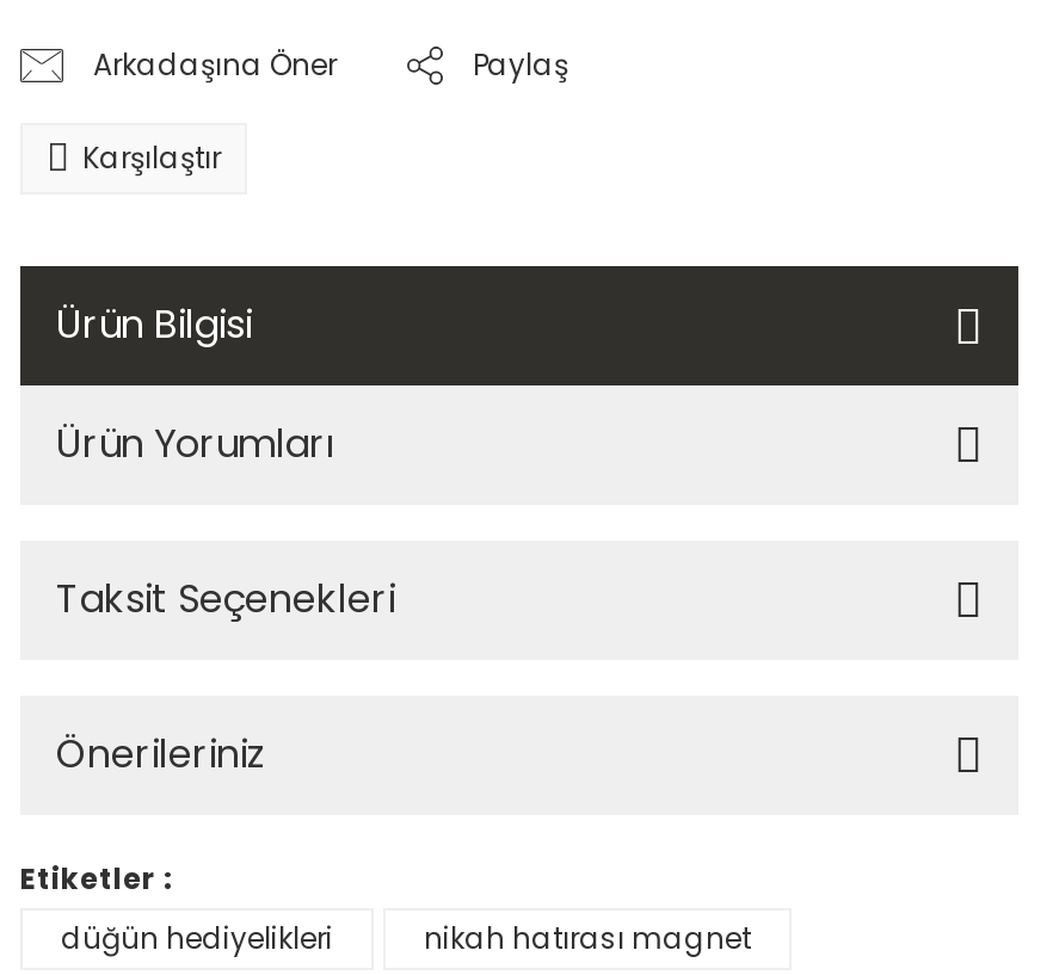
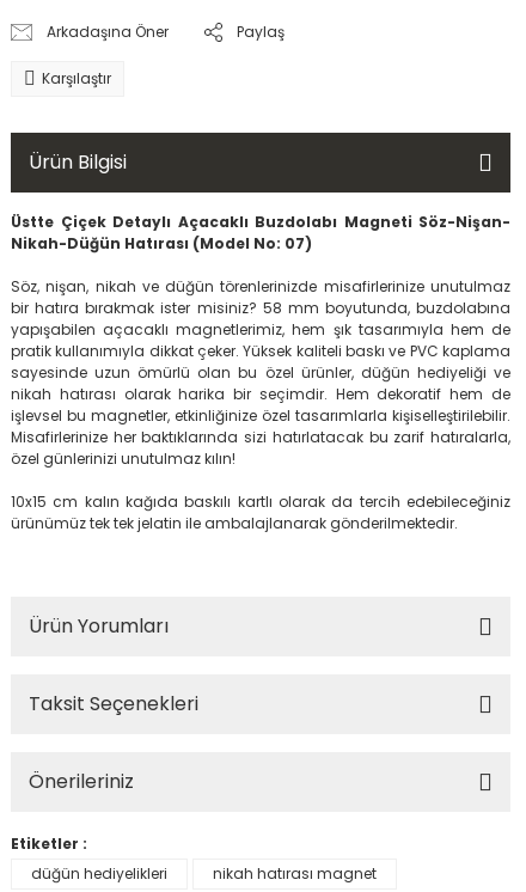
none -> [11,212,510,533] Üstte Çiçek Detaylı Açacaklı Buzdolabı Magneti Söz-Nişan- | Nikah-Düğün Hatırası (Model No: 07) | Söz, nişan, nikah ve düğün törenlerinizde misafirlerinize unutulmaz | bir hatıra bırakmak ister misiniz? 58 mm boyutunda, buzdolabına | yapışabilen açacaklı magnetlerimiz, hem şık tasarımıyla hem de | pratik kullanımıyla dikkat çeker. Yüksek kaliteli baskı ve PVC kaplama | sayesinde uzun ömürlü olan bu özel ürünler, düğün hediyeliği ve | nikah hatırası olarak harika bir seçimdir. Hem dekoratif hem de | işlevsel bu magnetler, etkinliğinize özel tasarımlarla kişiselleştirilebilir. | Misafirlerinize her baktıklarında sizi hatırlatacak bu zarif hatıralarla, | özel günlerinizi unutulmaz kılın! | 10x15 cm kalın kağıda baskılı kartlı olarak da tercih edebileceğiniz | ürünümüz tek tek jelatin ile ambalajlanarak gönderilmektedir.

